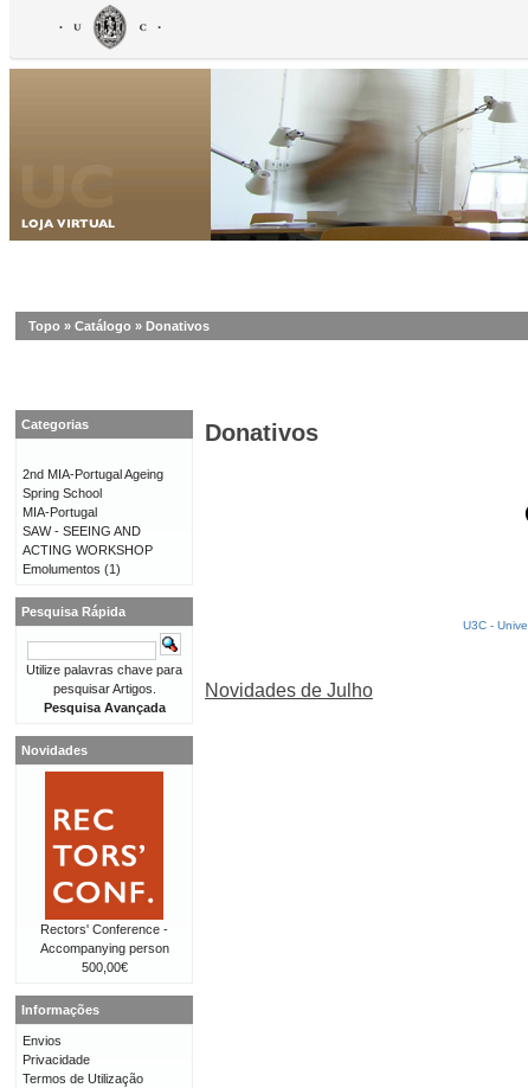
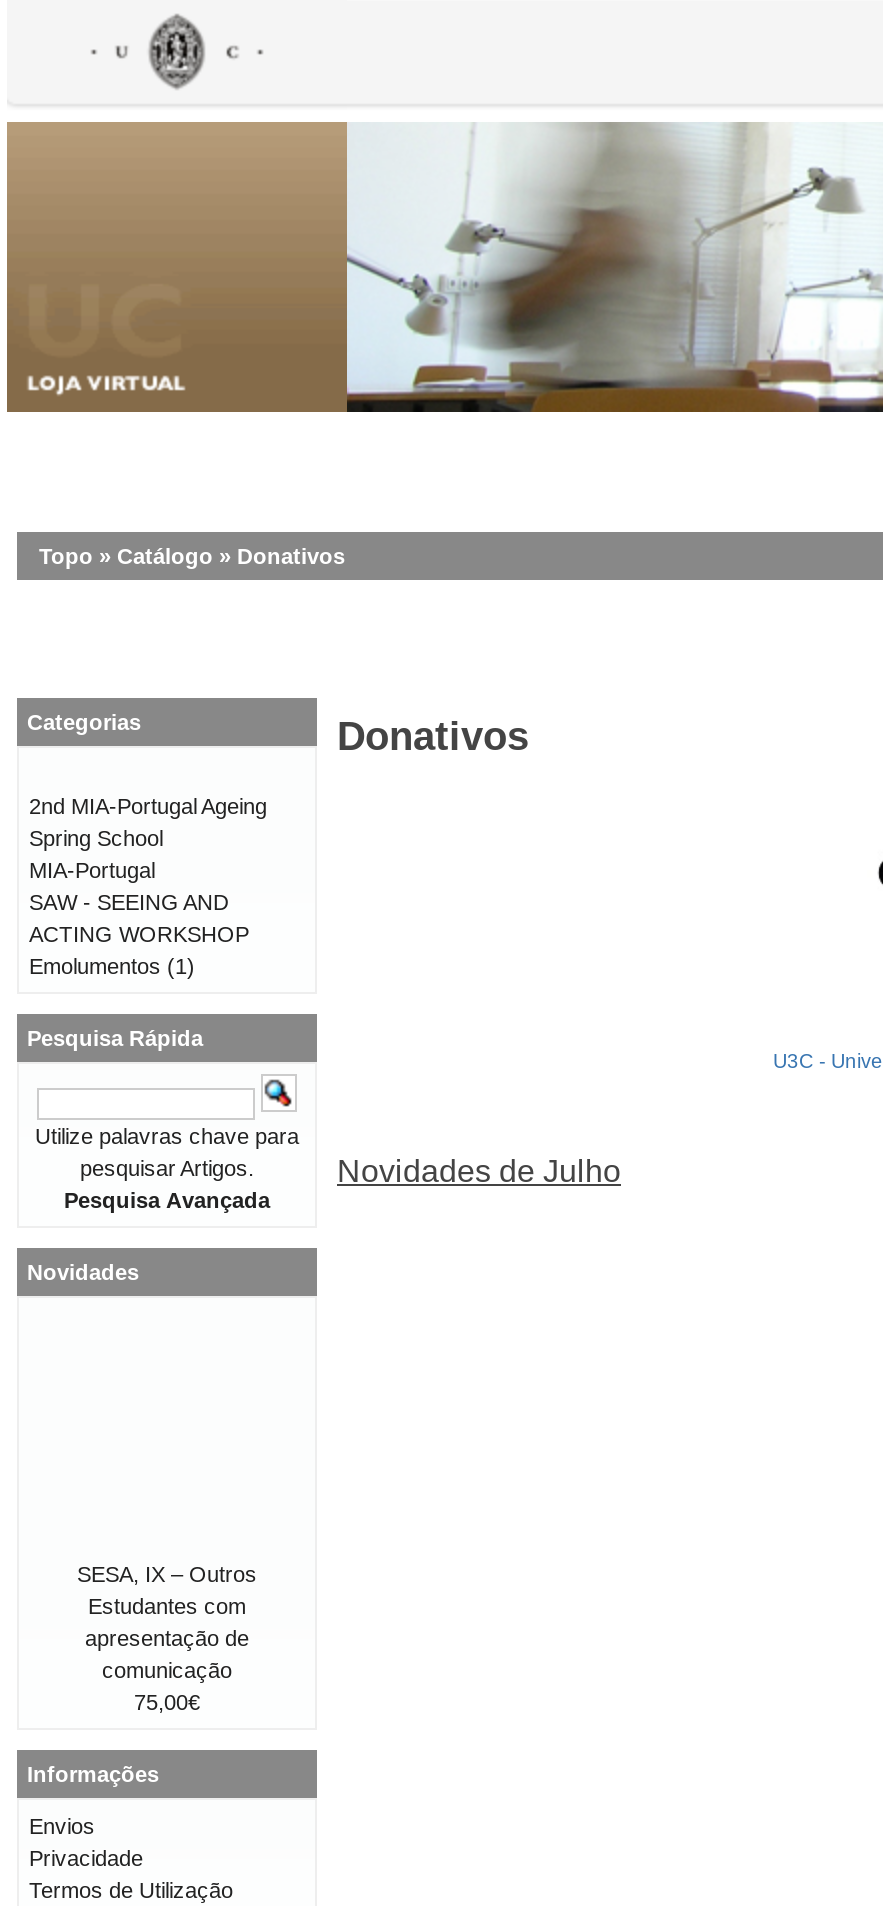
[44,770,165,876] [image] -> none
[40,922,169,974] Rectors' Conference - | Accompanying person | 500,00€ -> [77,1562,257,1714] SESA, IX – Outros | Estudantes com | apresentação de | comunicação | 75,00€

